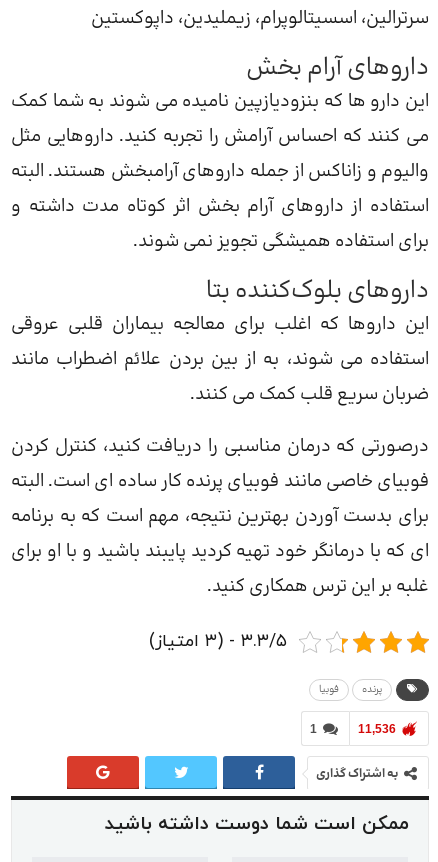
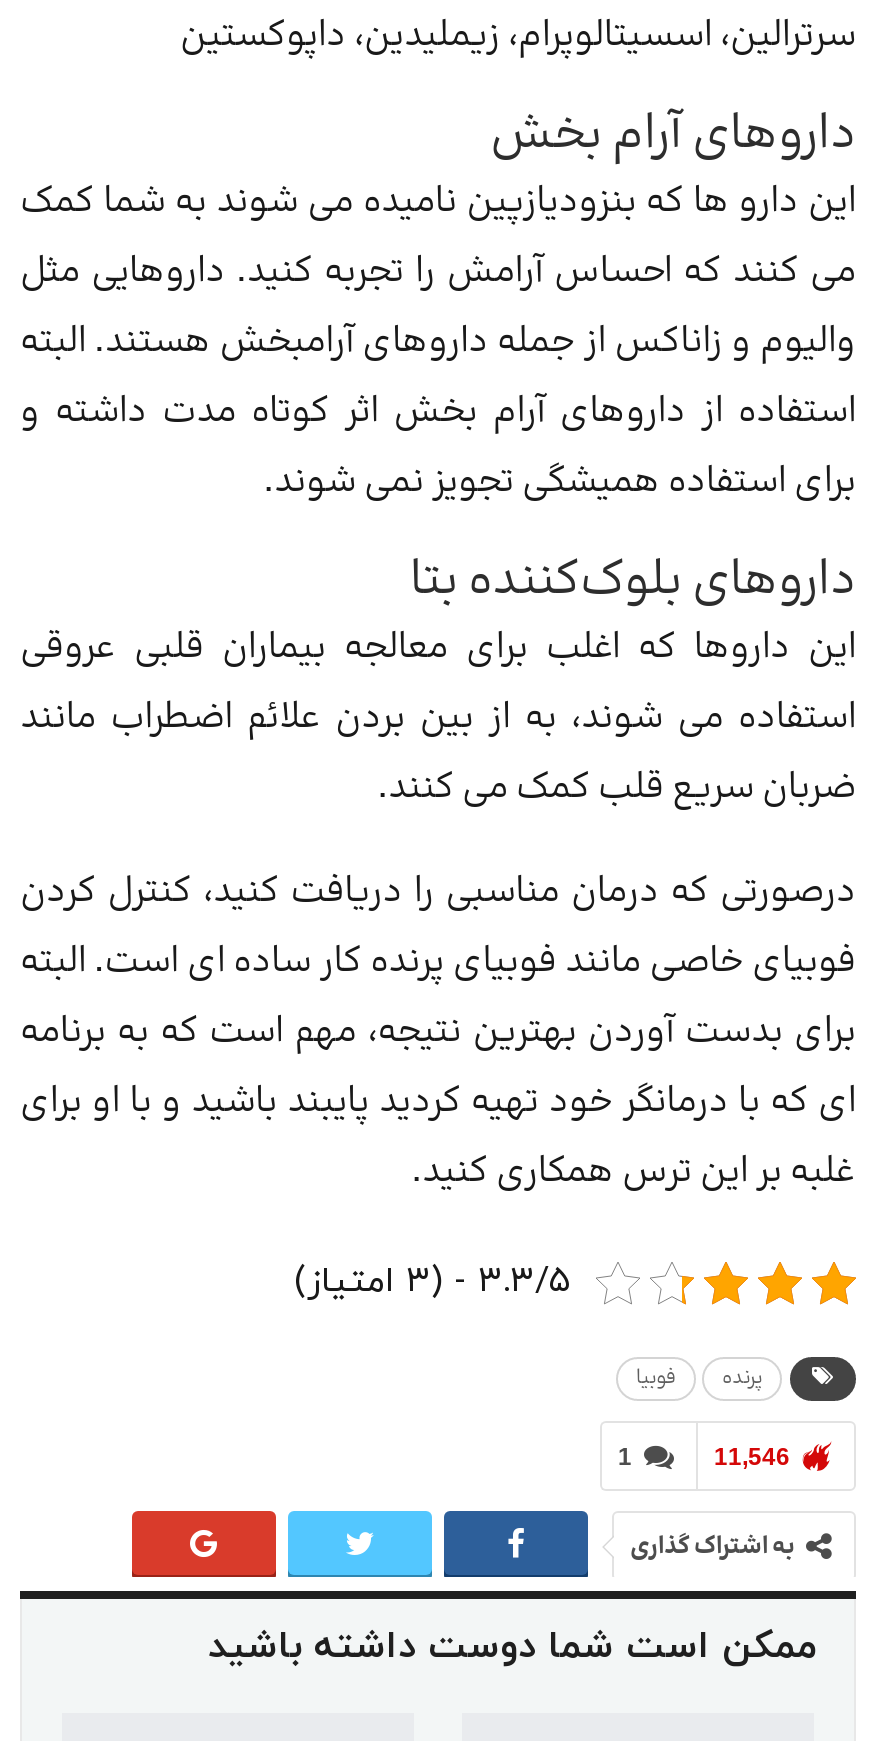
[358,722,396,736] 11,536 -> [714,1443,790,1471] 11,546

